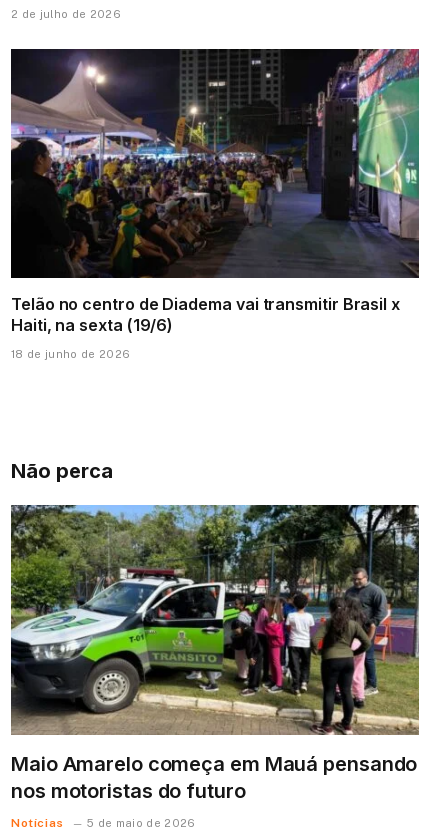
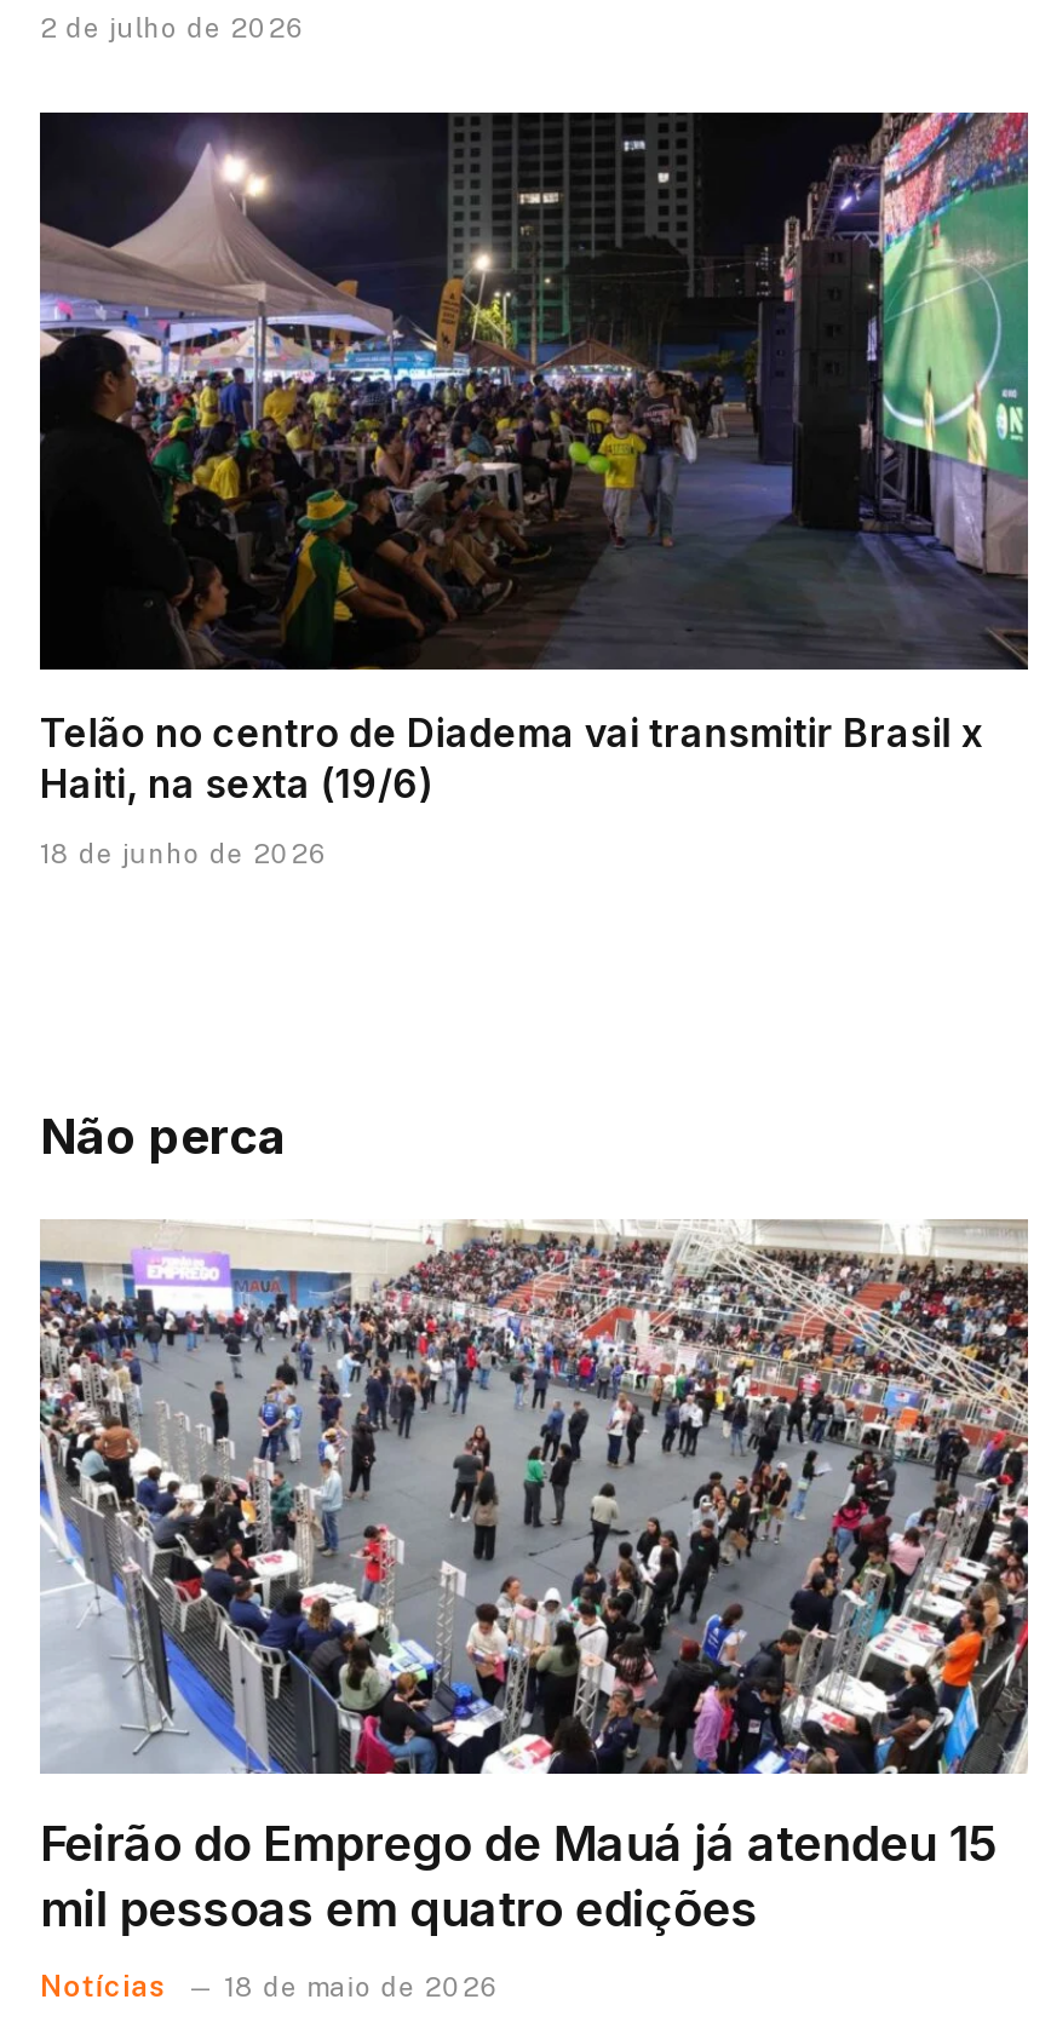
[10,504,419,802] [image] | Maio Amarelo começa em Mauá pensando | nos motoristas do futuro -> [38,1218,1030,1938] [image] | Feirão do Emprego de Mauá já atendeu 15 | mil pessoas em quatro edições
[11,815,196,829] Notícias 5 de maio de 2026 -> [40,1970,500,2004] Notícias 18 de maio de 2026

